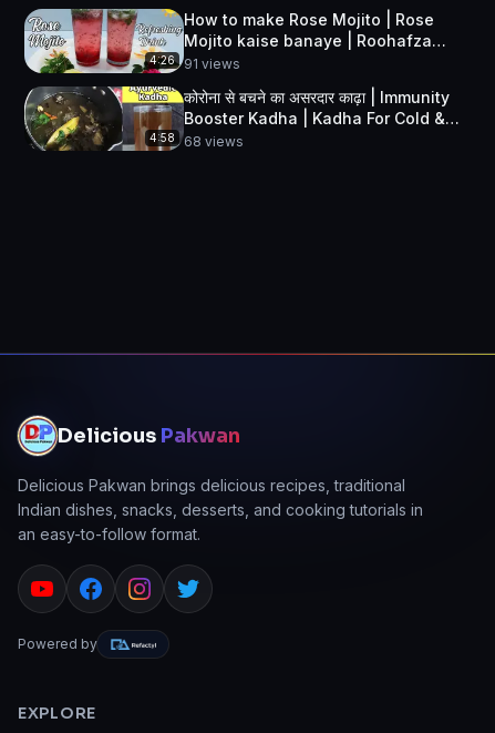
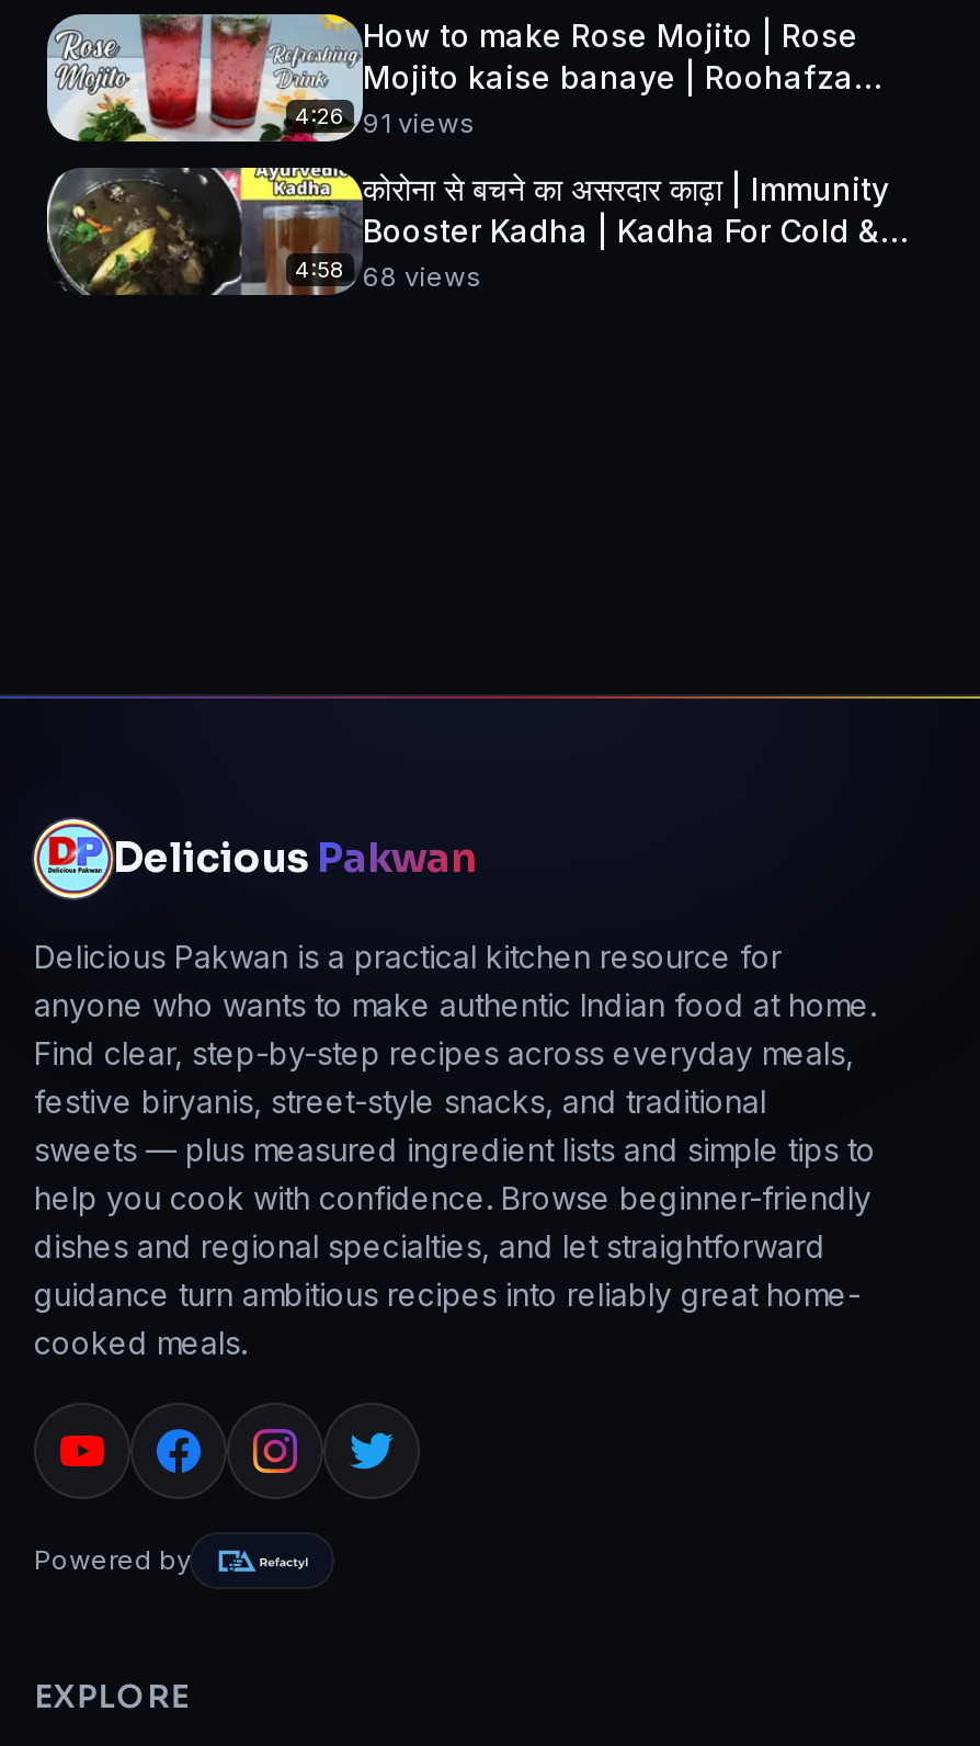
[18,476,423,543] Delicious Pakwan brings delicious recipes, traditional | Indian dishes, snacks, desserts, and cooking tutorials in | an easy-to-follow format. -> [34,938,876,1361] Delicious Pakwan is a practical kitchen resource for | anyone who wants to make authentic Indian food at home. | Find clear, step-by-step recipes across everyday meals, | festive biryanis, street-style snacks, and traditional | sweets — plus measured ingredient lists and simple tips to | help you cook with confidence. Browse beginner-friendly | dishes and regional specialties, and let straightforward | guidance turn ambitious recipes into reliably great home- | cooked meals.

